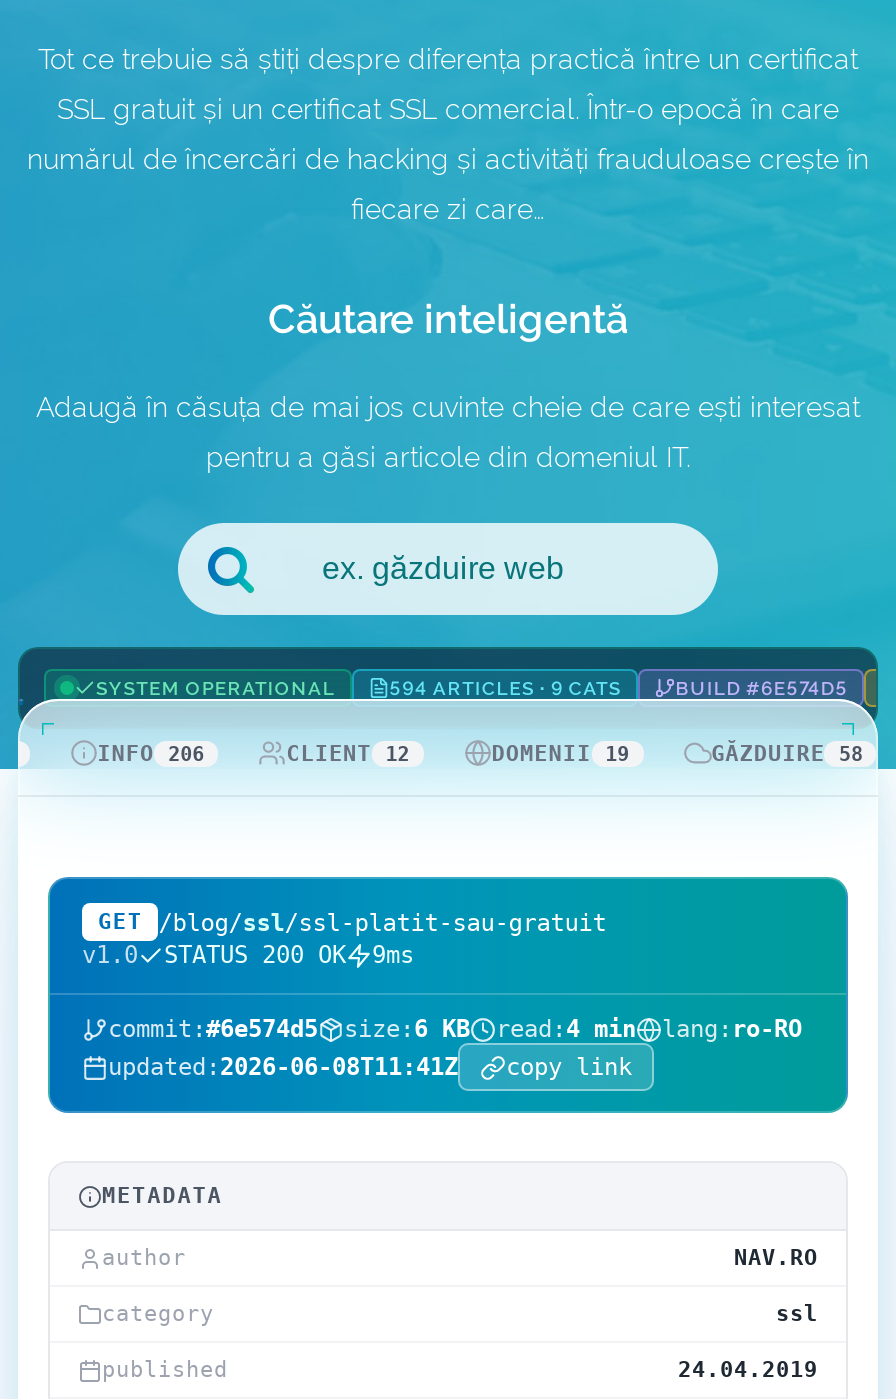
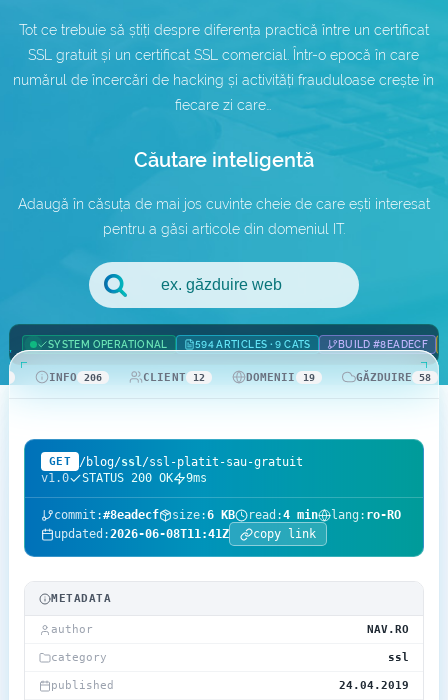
[676,677,848,699] BUILD #6E574D5 -> [338,339,428,350] BUILD #8EADECF
[108,1015,318,1043] commit: #6e574d5 -> [54,508,159,522] commit: #8eadecf

